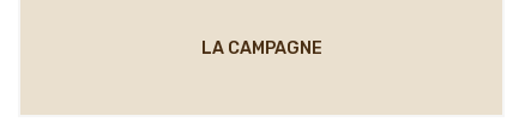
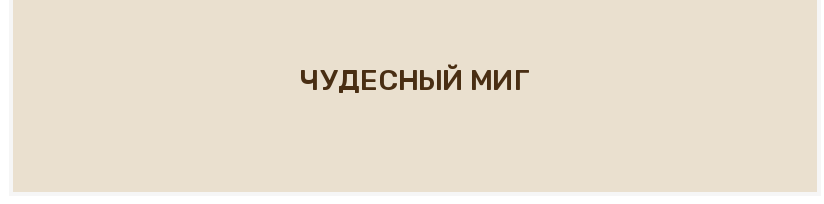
[201,39,322,59] LA CAMPAGNE -> [300,65,530,99] ЧУДЕСНЫЙ МИГ

